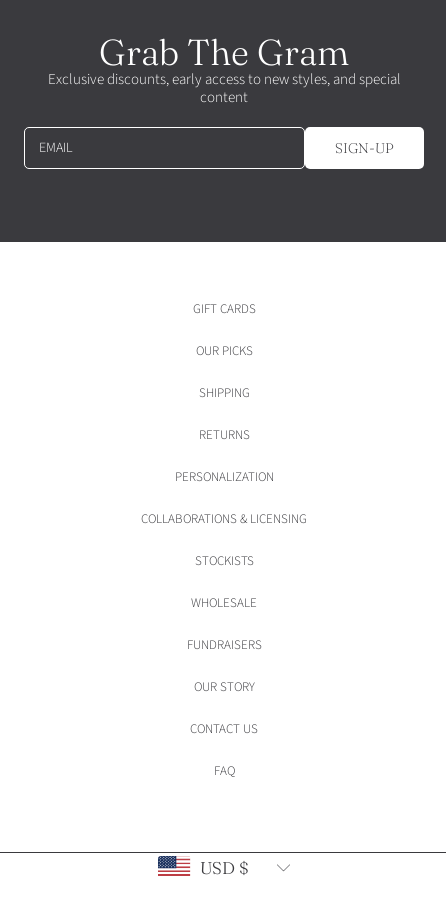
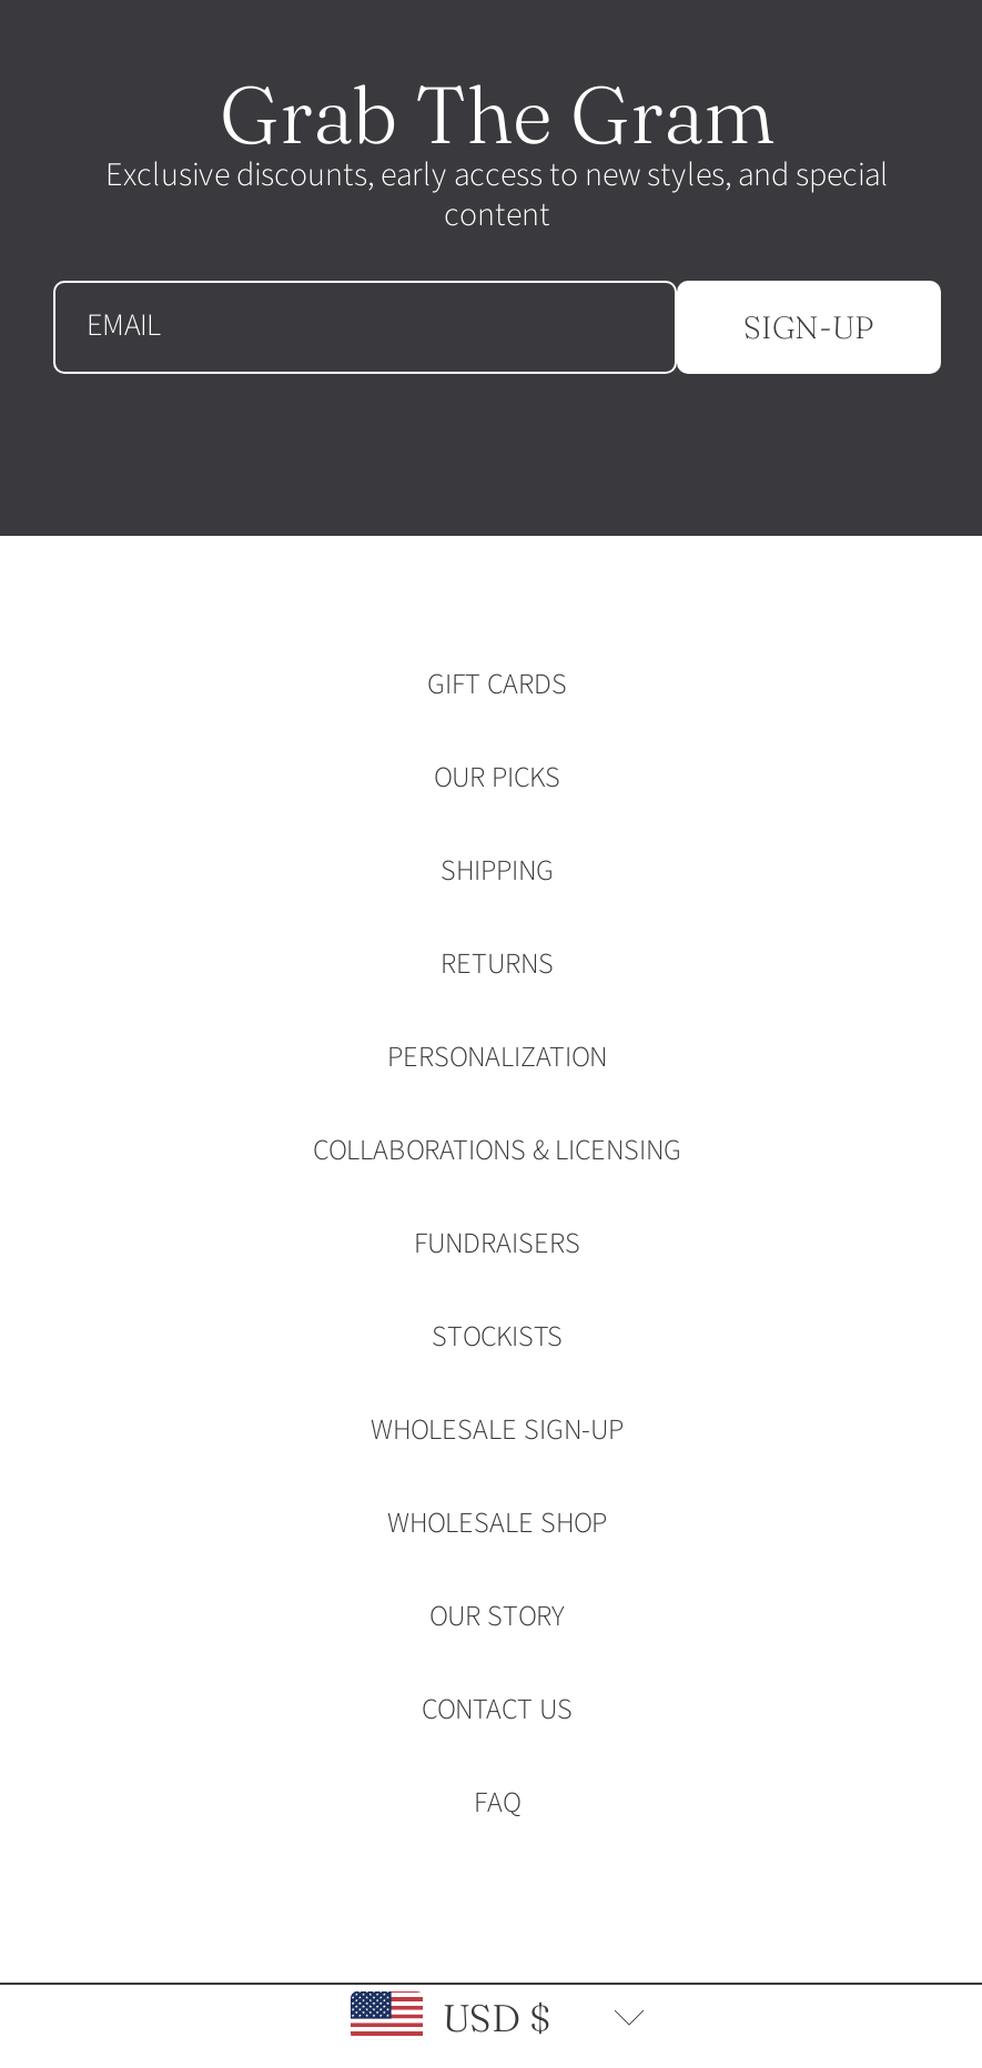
none -> [387,1504,607,1544] WHOLESALE SHOP
[191,594,257,612] WHOLESALE -> [371,1411,624,1451] WHOLESALE SIGN-UP
moved [186,636,261,654] -> [414,1225,580,1265]: FUNDRAISERS

